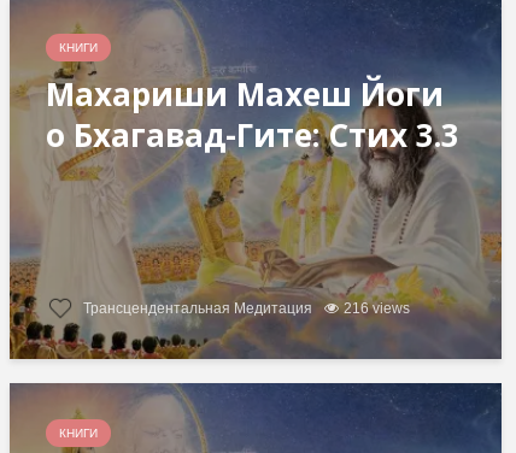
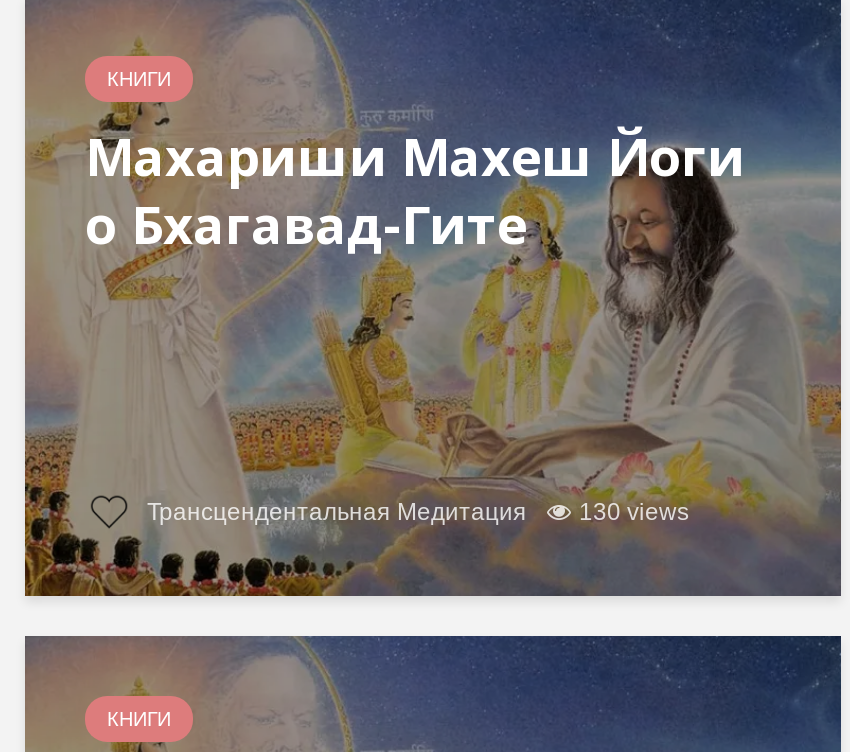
[46,114,459,157] о Бхагавад-Гите: Стих 3.3 -> [85,189,527,261] о Бхагавад-Гите
[80,300,410,317] Трансцендентальная Медитация 216 views -> [141,499,689,527] Трансцендентальная Медитация 130 views

